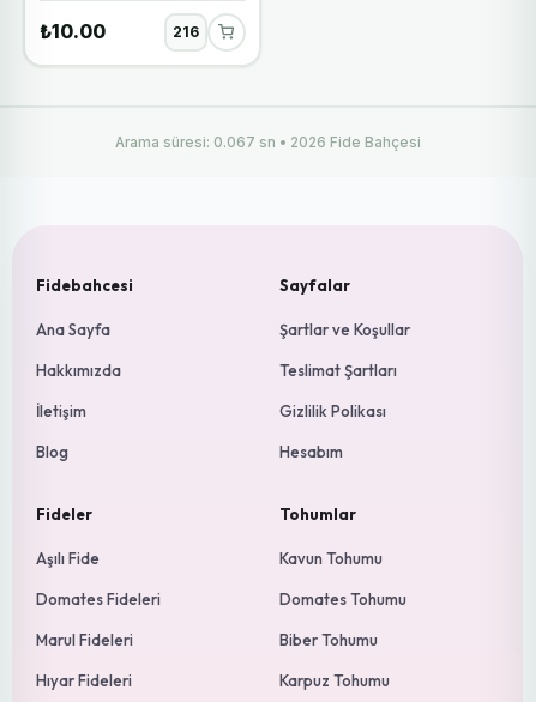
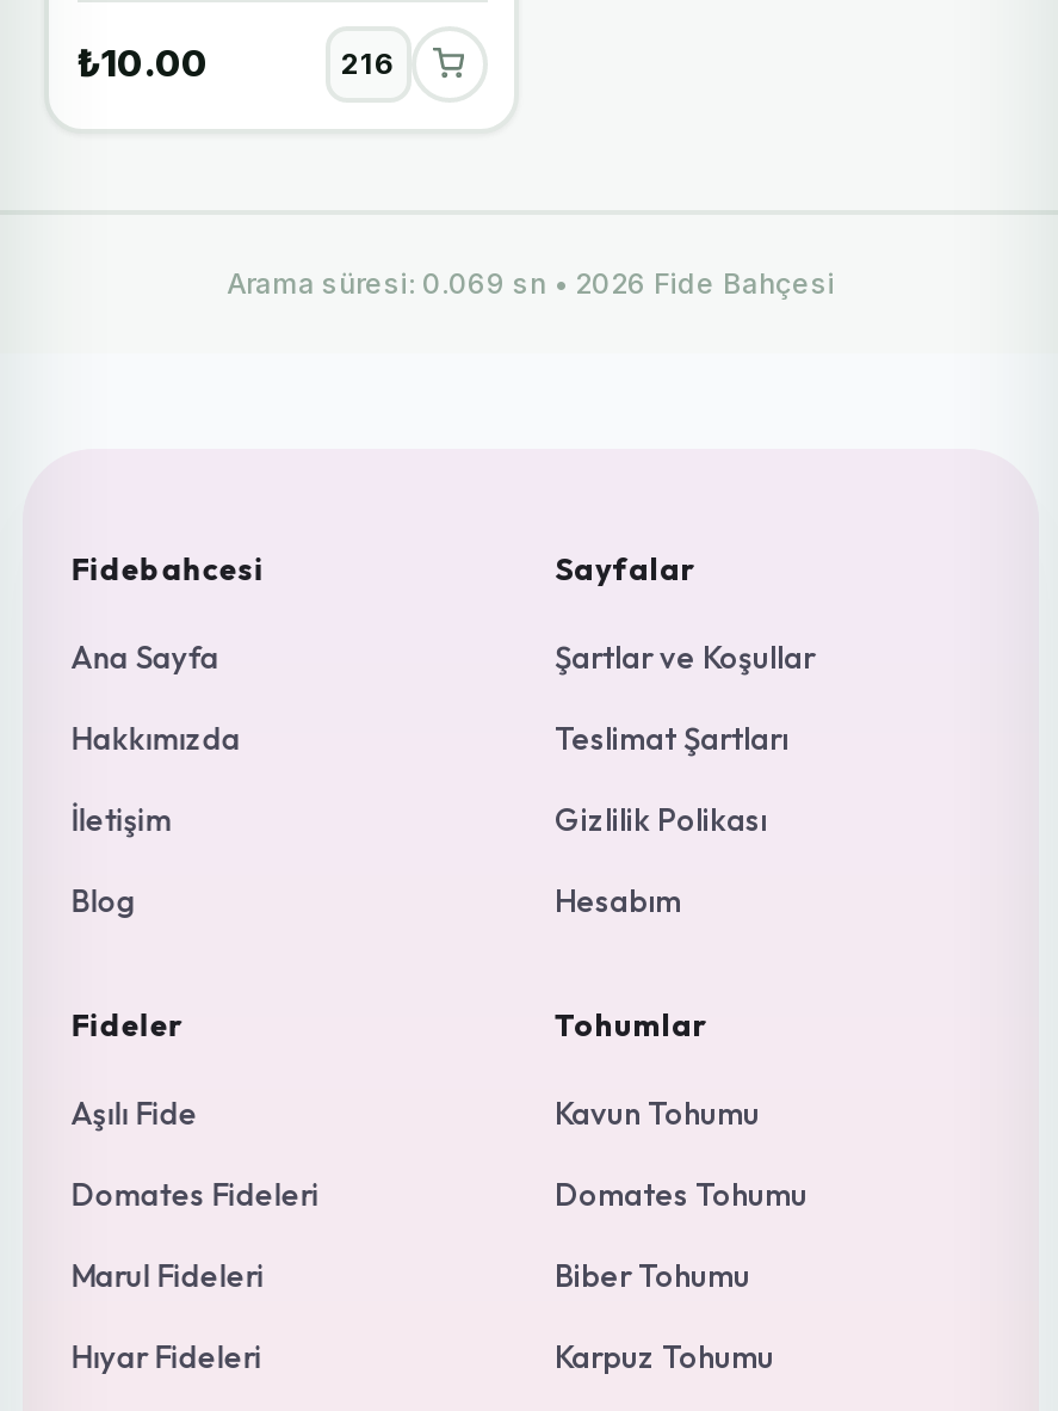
[115,134,420,151] Arama süresi: 0.067 sn • 2026 Fide Bahçesi -> [227,267,835,300] Arama süresi: 0.069 sn • 2026 Fide Bahçesi

